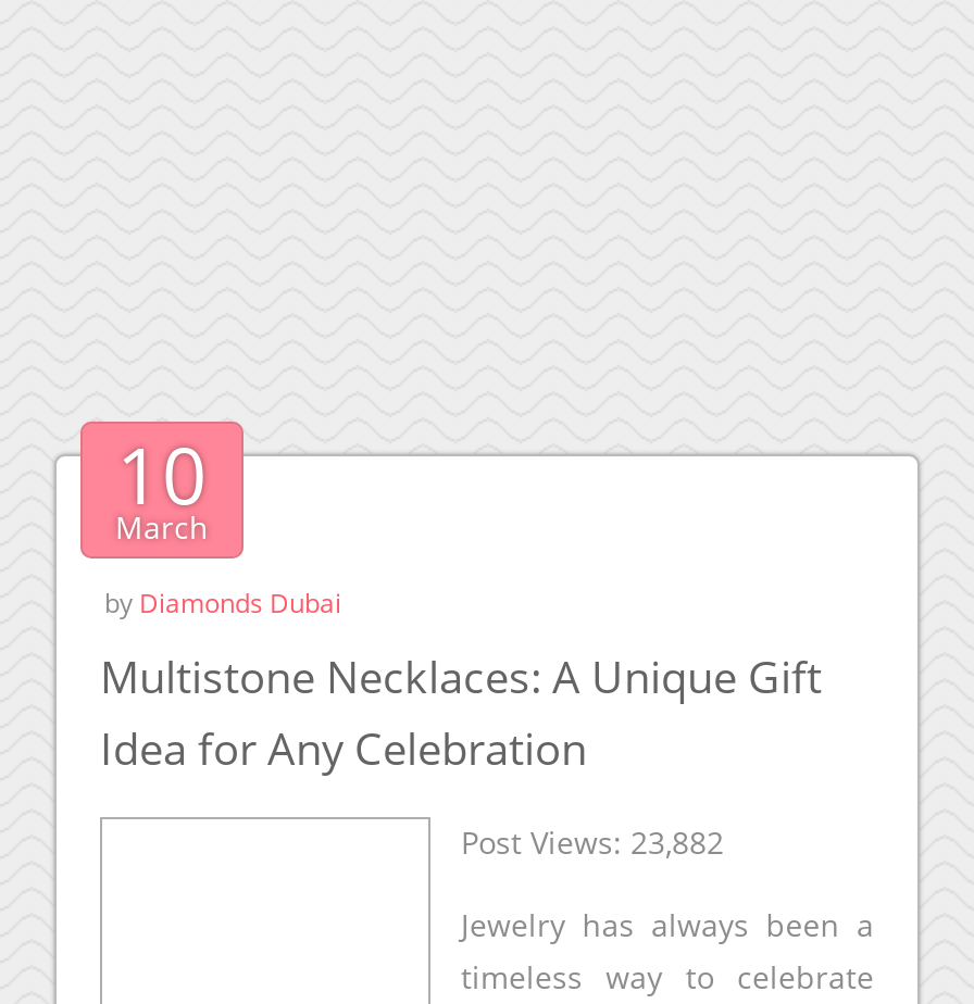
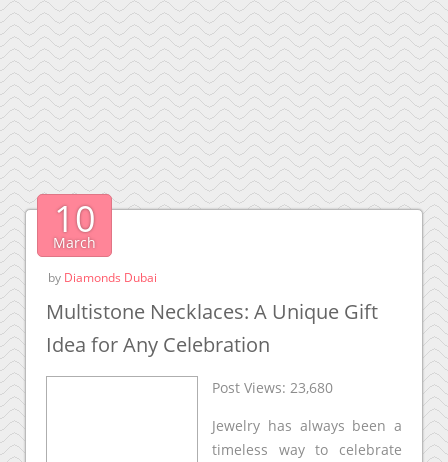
[461,821,724,863] Post Views: 23,882 -> [212,378,333,397] Post Views: 23,680

